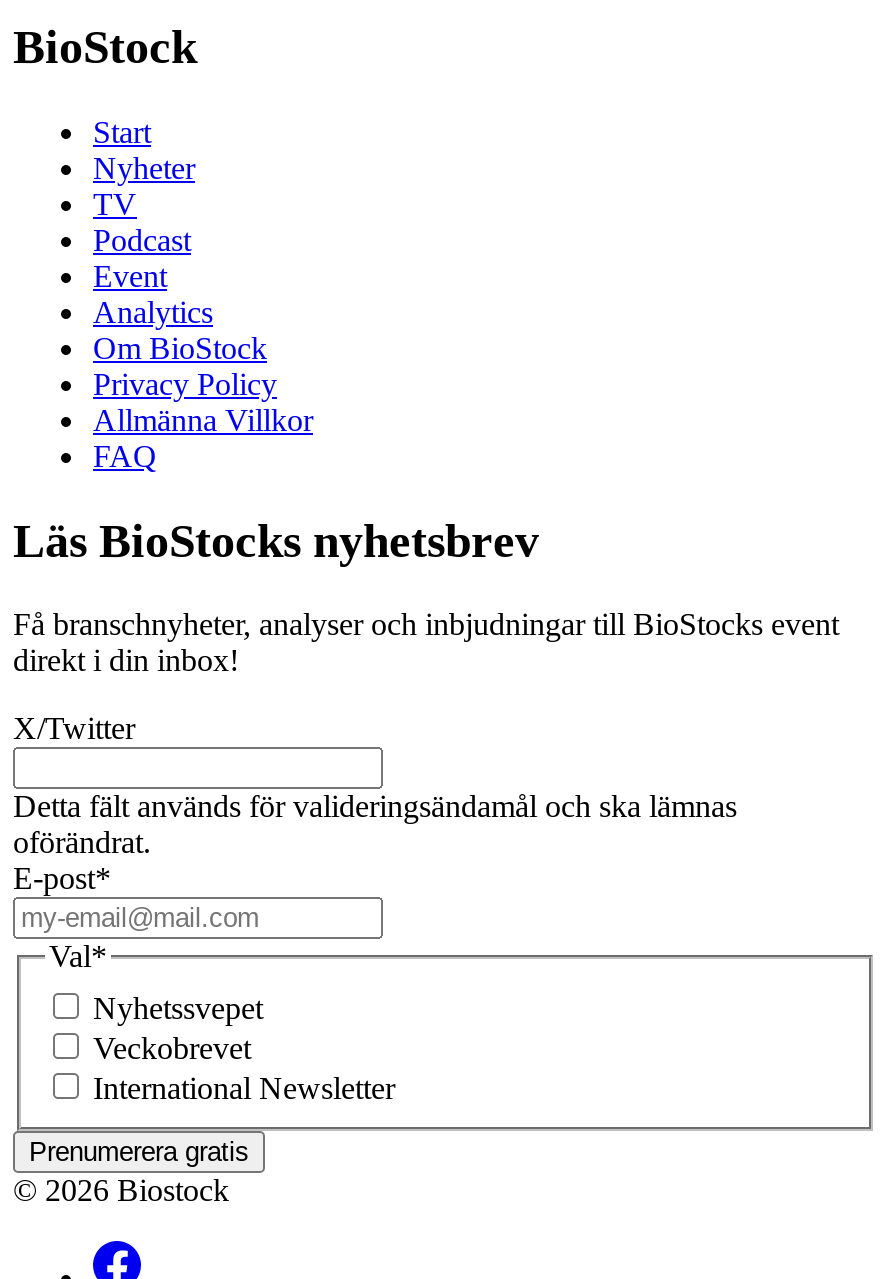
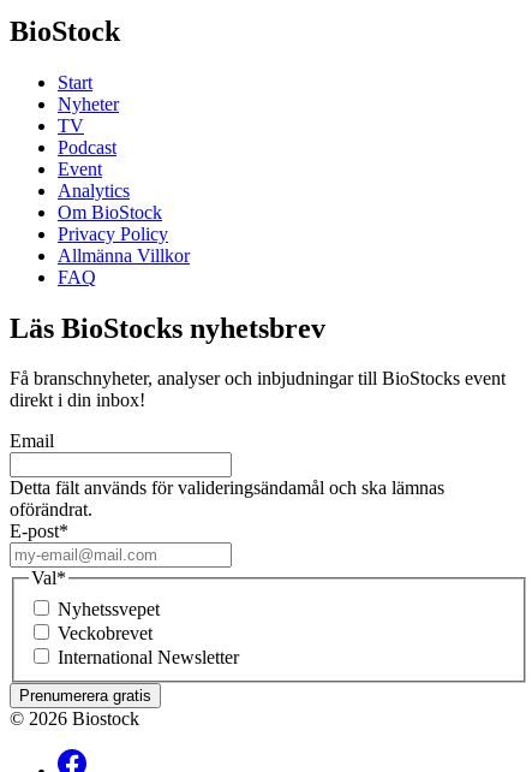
[13,712,135,746] X/Twitter -> [10,431,54,451] Email

